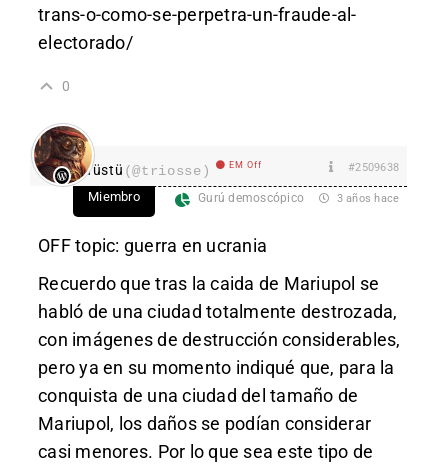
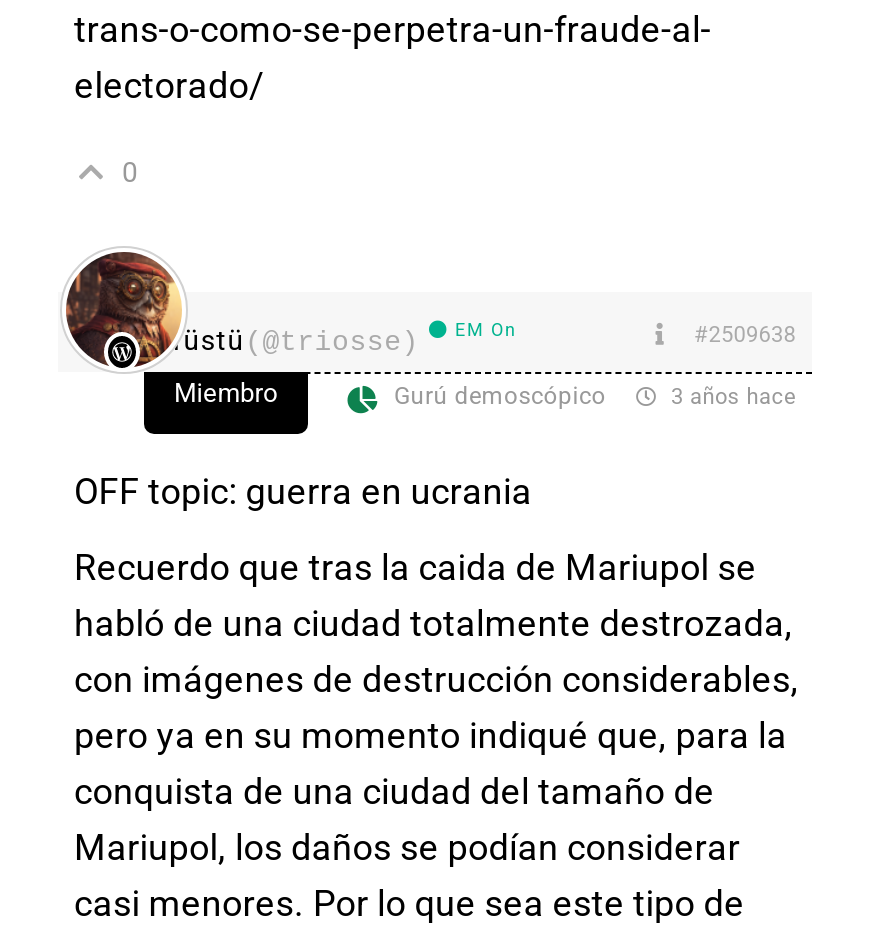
[228,159,261,169] EM Off -> [455,319,517,339] EM On

